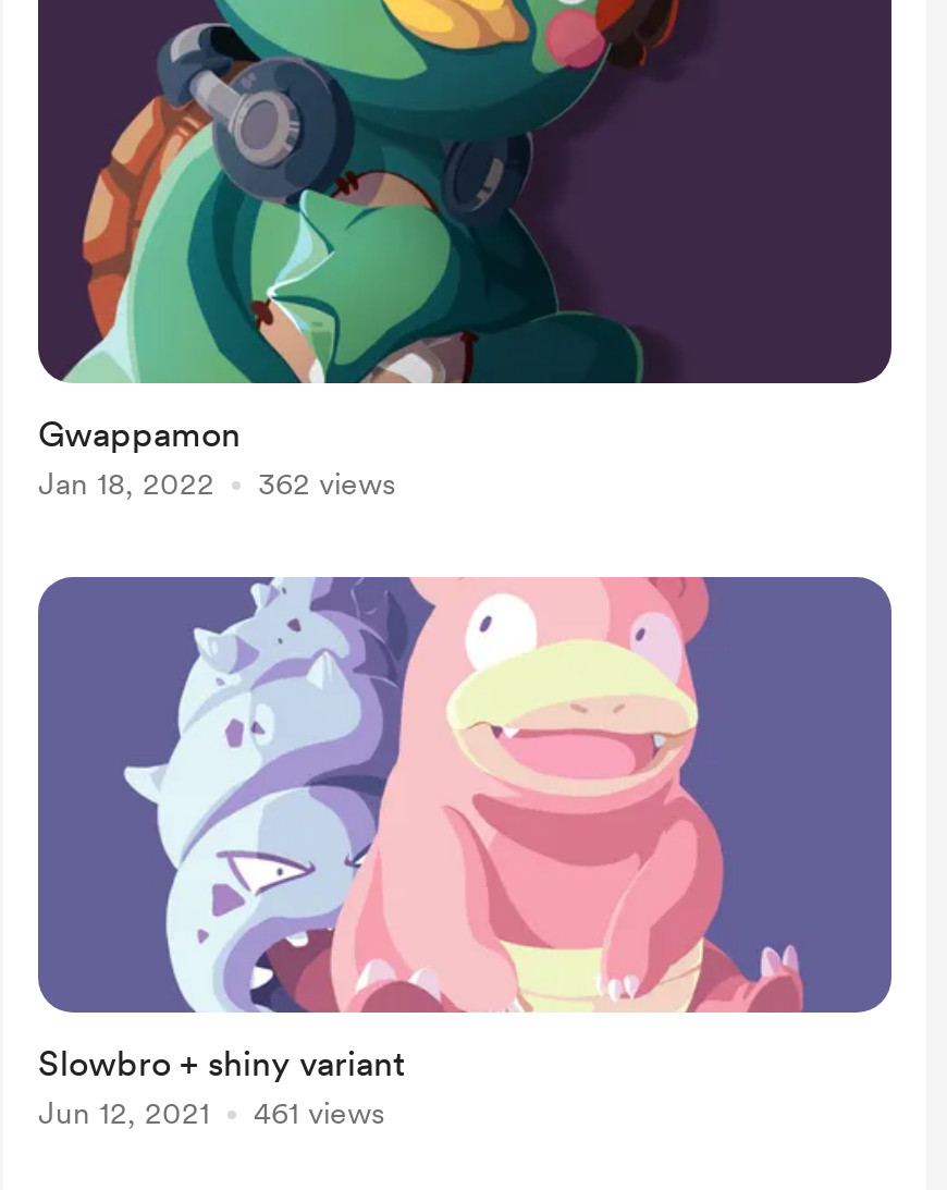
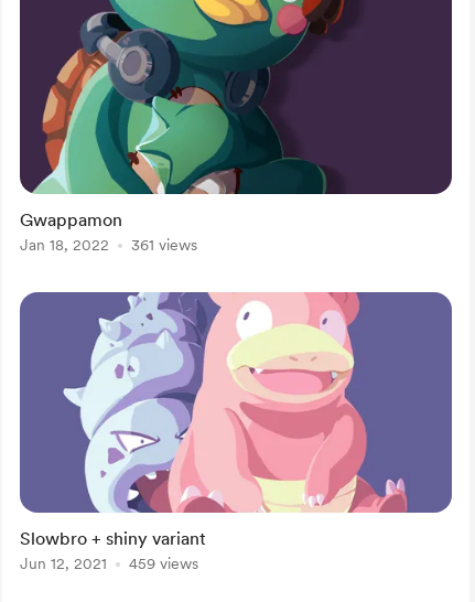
[38,466,395,501] Jan 18, 2022 362 views -> [20,236,197,254] Jan 18, 2022 361 views
[38,1095,384,1130] Jun 12, 2021 461 views -> [20,555,198,572] Jun 12, 2021 459 views

